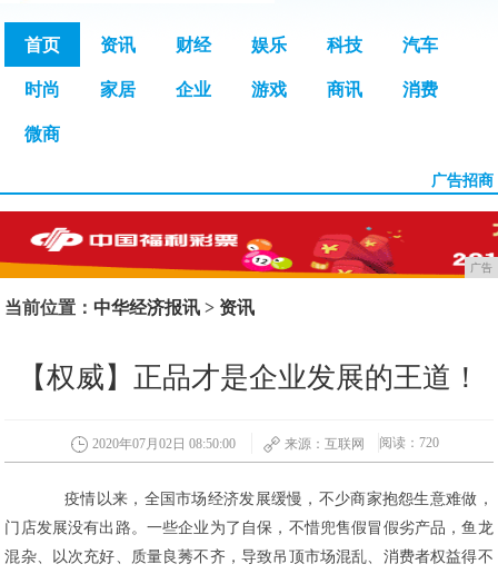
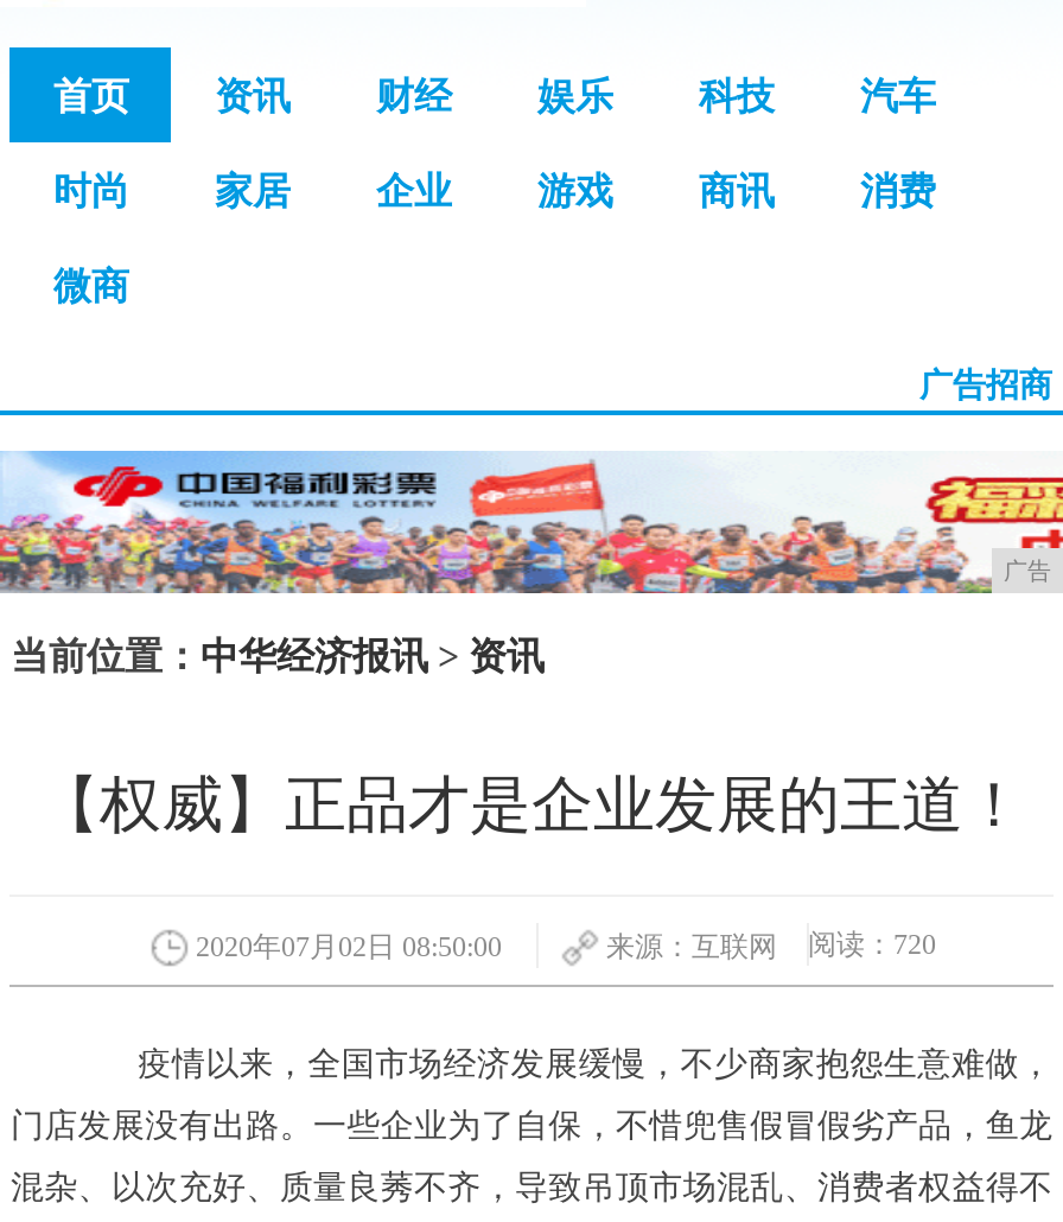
[3,210,495,279] [image] -> [7,448,1056,596] [image]

